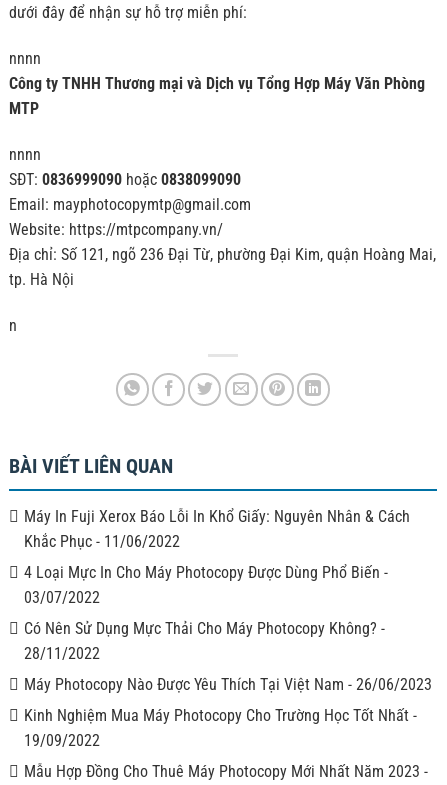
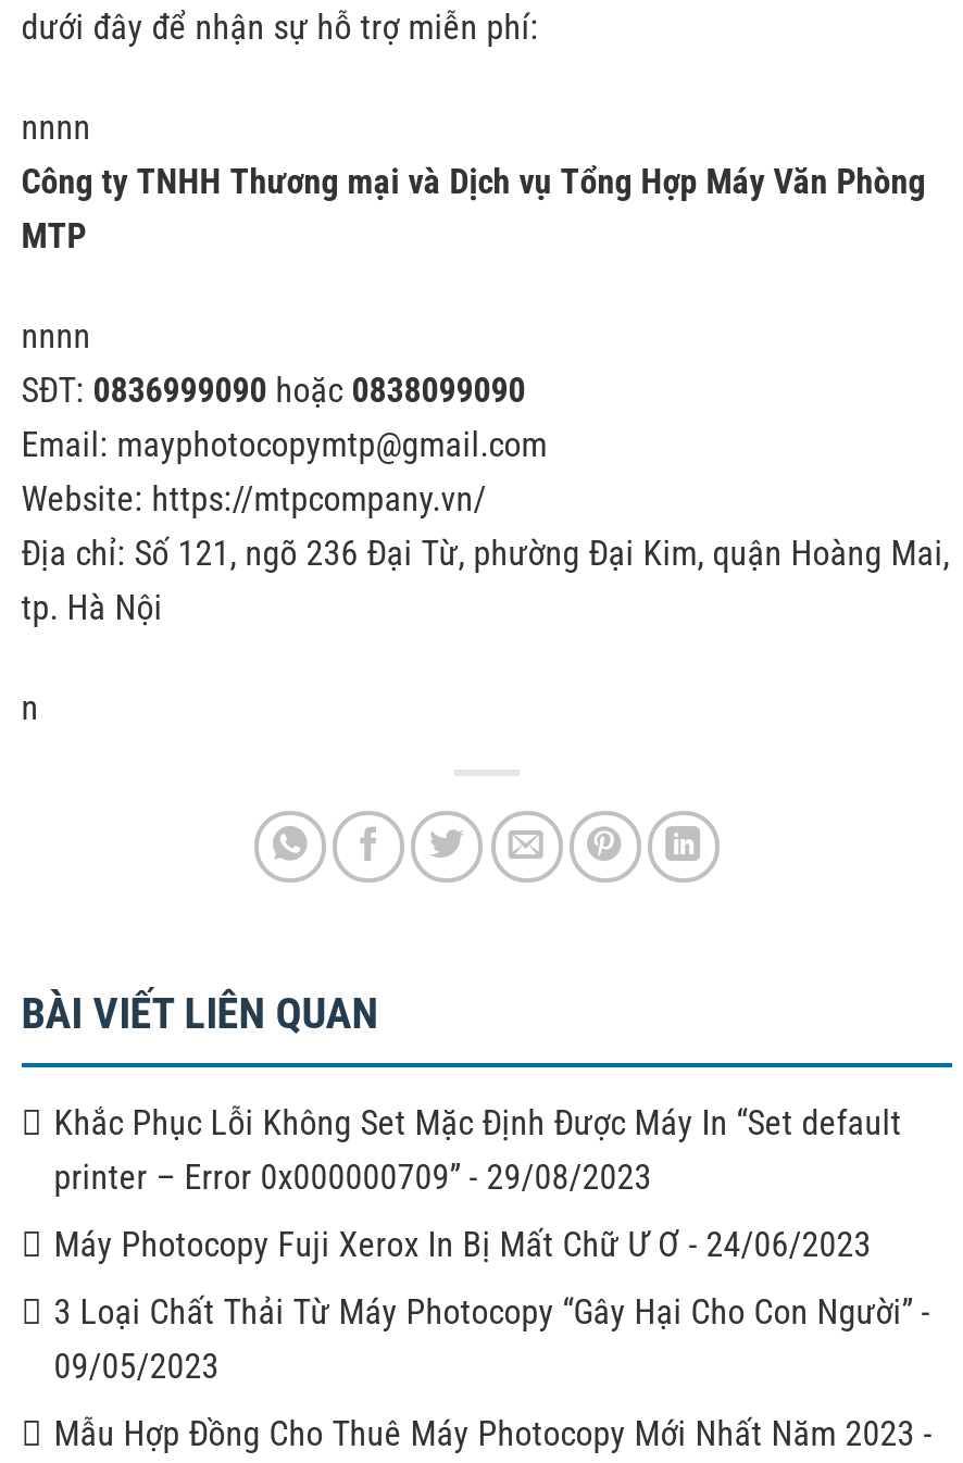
[24,507,432,750] Máy In Fuji Xerox Báo Lỗi In Khổ Giấy: Nguyên Nhân & Cách | Khắc Phục - 11/06/2022 | 4 Loại Mực In Cho Máy Photocopy Được Dùng Phổ Biến - | 03/07/2022 | Có Nên Sử Dụng Mực Thải Cho Máy Photocopy Không? - | 28/11/2022 | Máy Photocopy Nào Được Yêu Thích Tại Việt Nam - 26/06/2023 | Kinh Nghiệm Mua Máy Photocopy Cho Trường Học Tốt Nhất - | 19/09/2022 -> [54,1102,930,1387] Khắc Phục Lỗi Không Set Mặc Định Được Máy In “Set default | printer – Error 0x000000709” - 29/08/2023 | Máy Photocopy Fuji Xerox In Bị Mất Chữ Ư Ơ - 24/06/2023 | 3 Loại Chất Thải Từ Máy Photocopy “Gây Hại Cho Con Người” - | 09/05/2023

